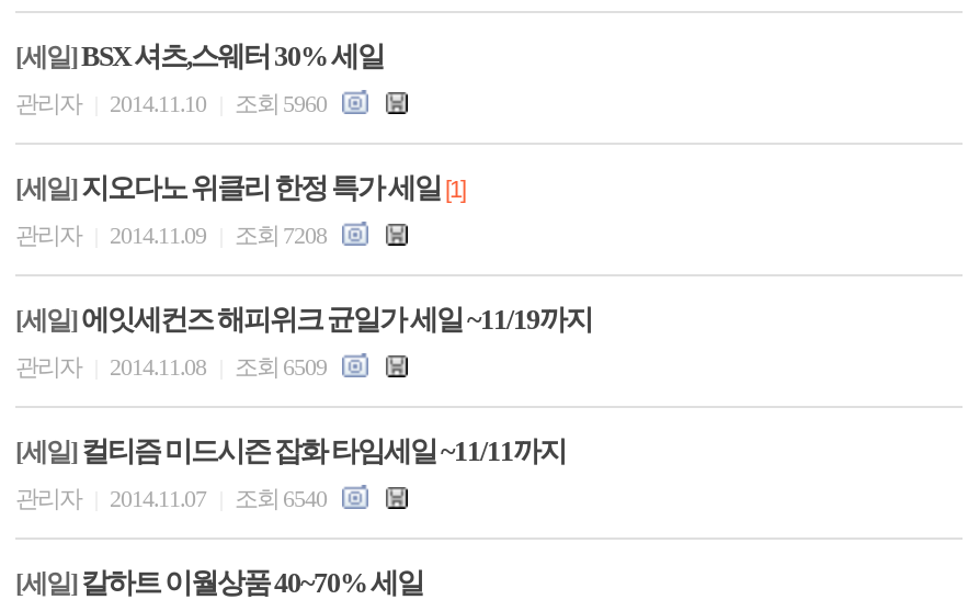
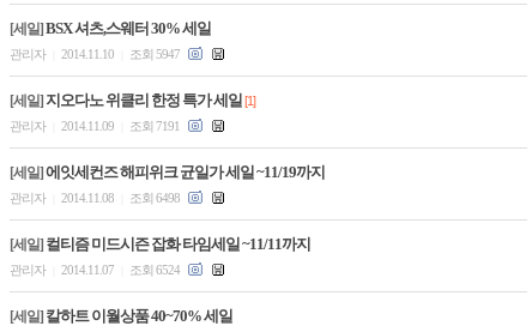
[15,90,331,116] 관리자 2014.11.10 조회 5960 -> [10,47,182,61] 관리자 2014.11.10 조회 5947
[15,222,331,248] 관리자 2014.11.09 조회 7208 -> [10,119,182,133] 관리자 2014.11.09 조회 7191
[15,353,331,380] 관리자 2014.11.08 조회 6509 -> [10,191,182,205] 관리자 2014.11.08 조회 6498
[15,485,331,511] 관리자 2014.11.07 조회 6540 -> [10,262,182,277] 관리자 2014.11.07 조회 6524

